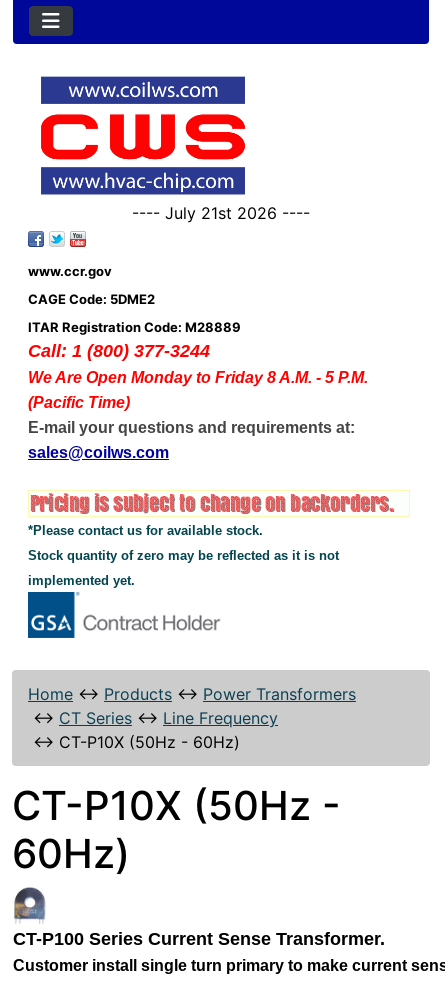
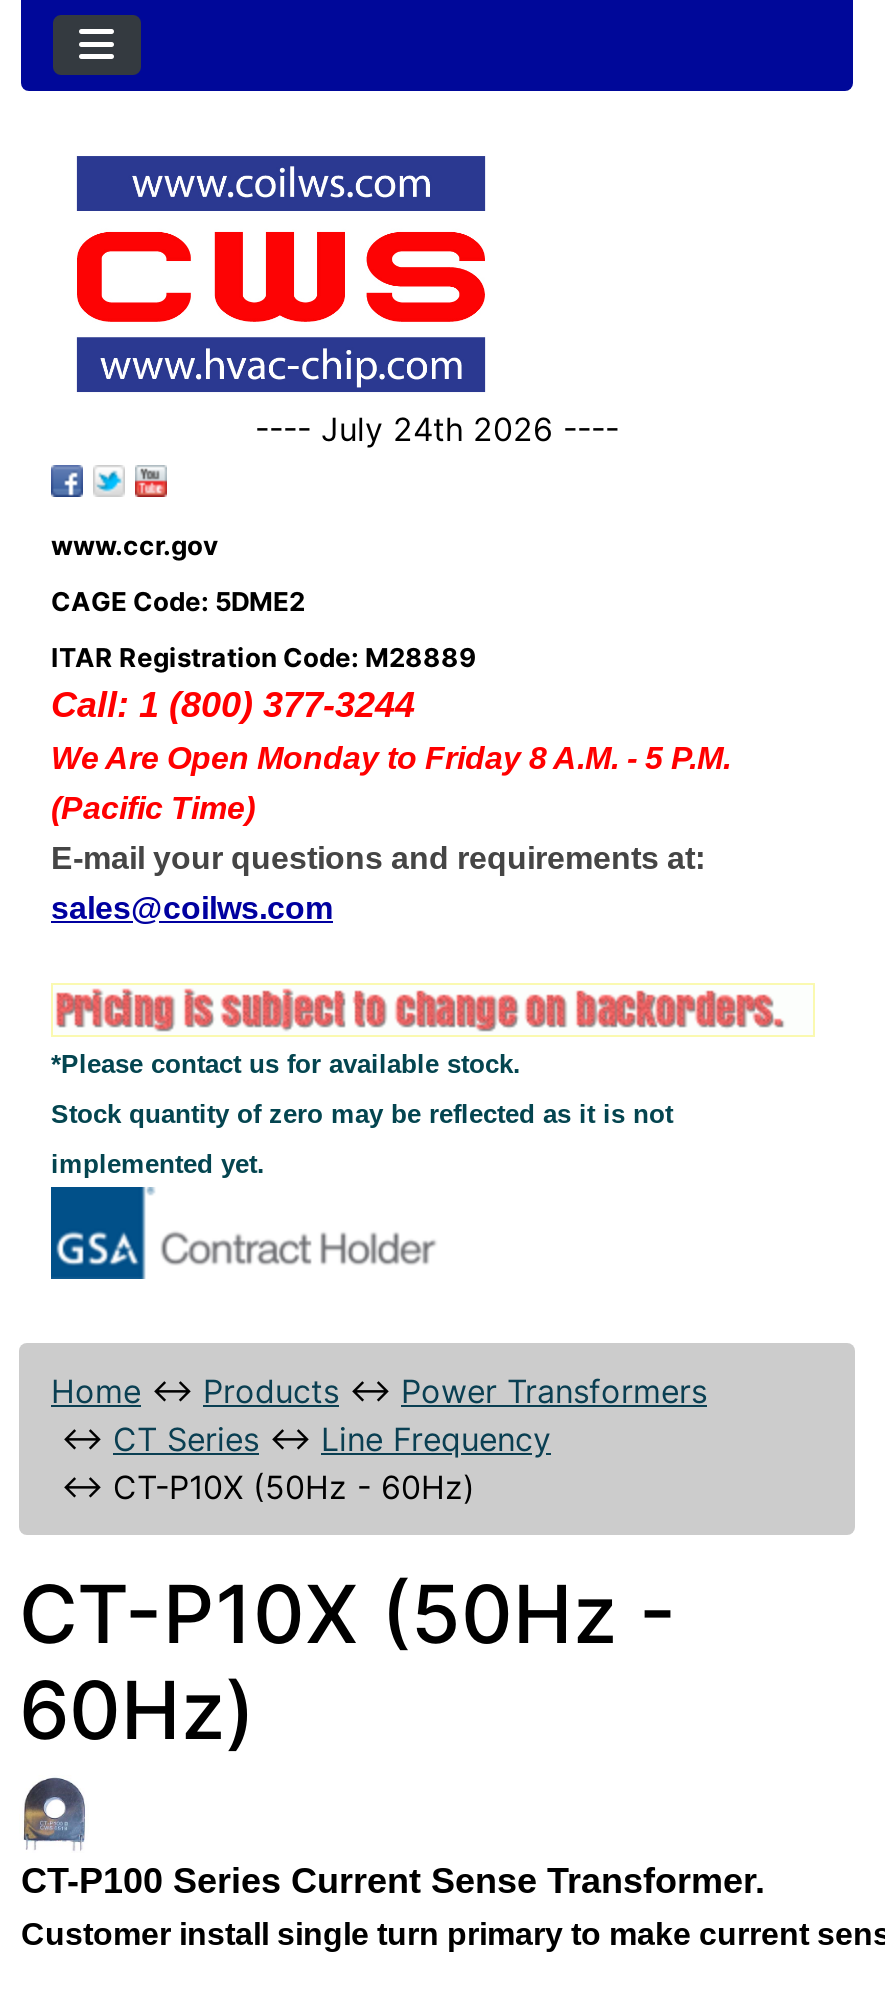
[132,203,310,223] ---- July 21st 2026 ---- -> [255,410,619,450] ---- July 24th 2026 ----

